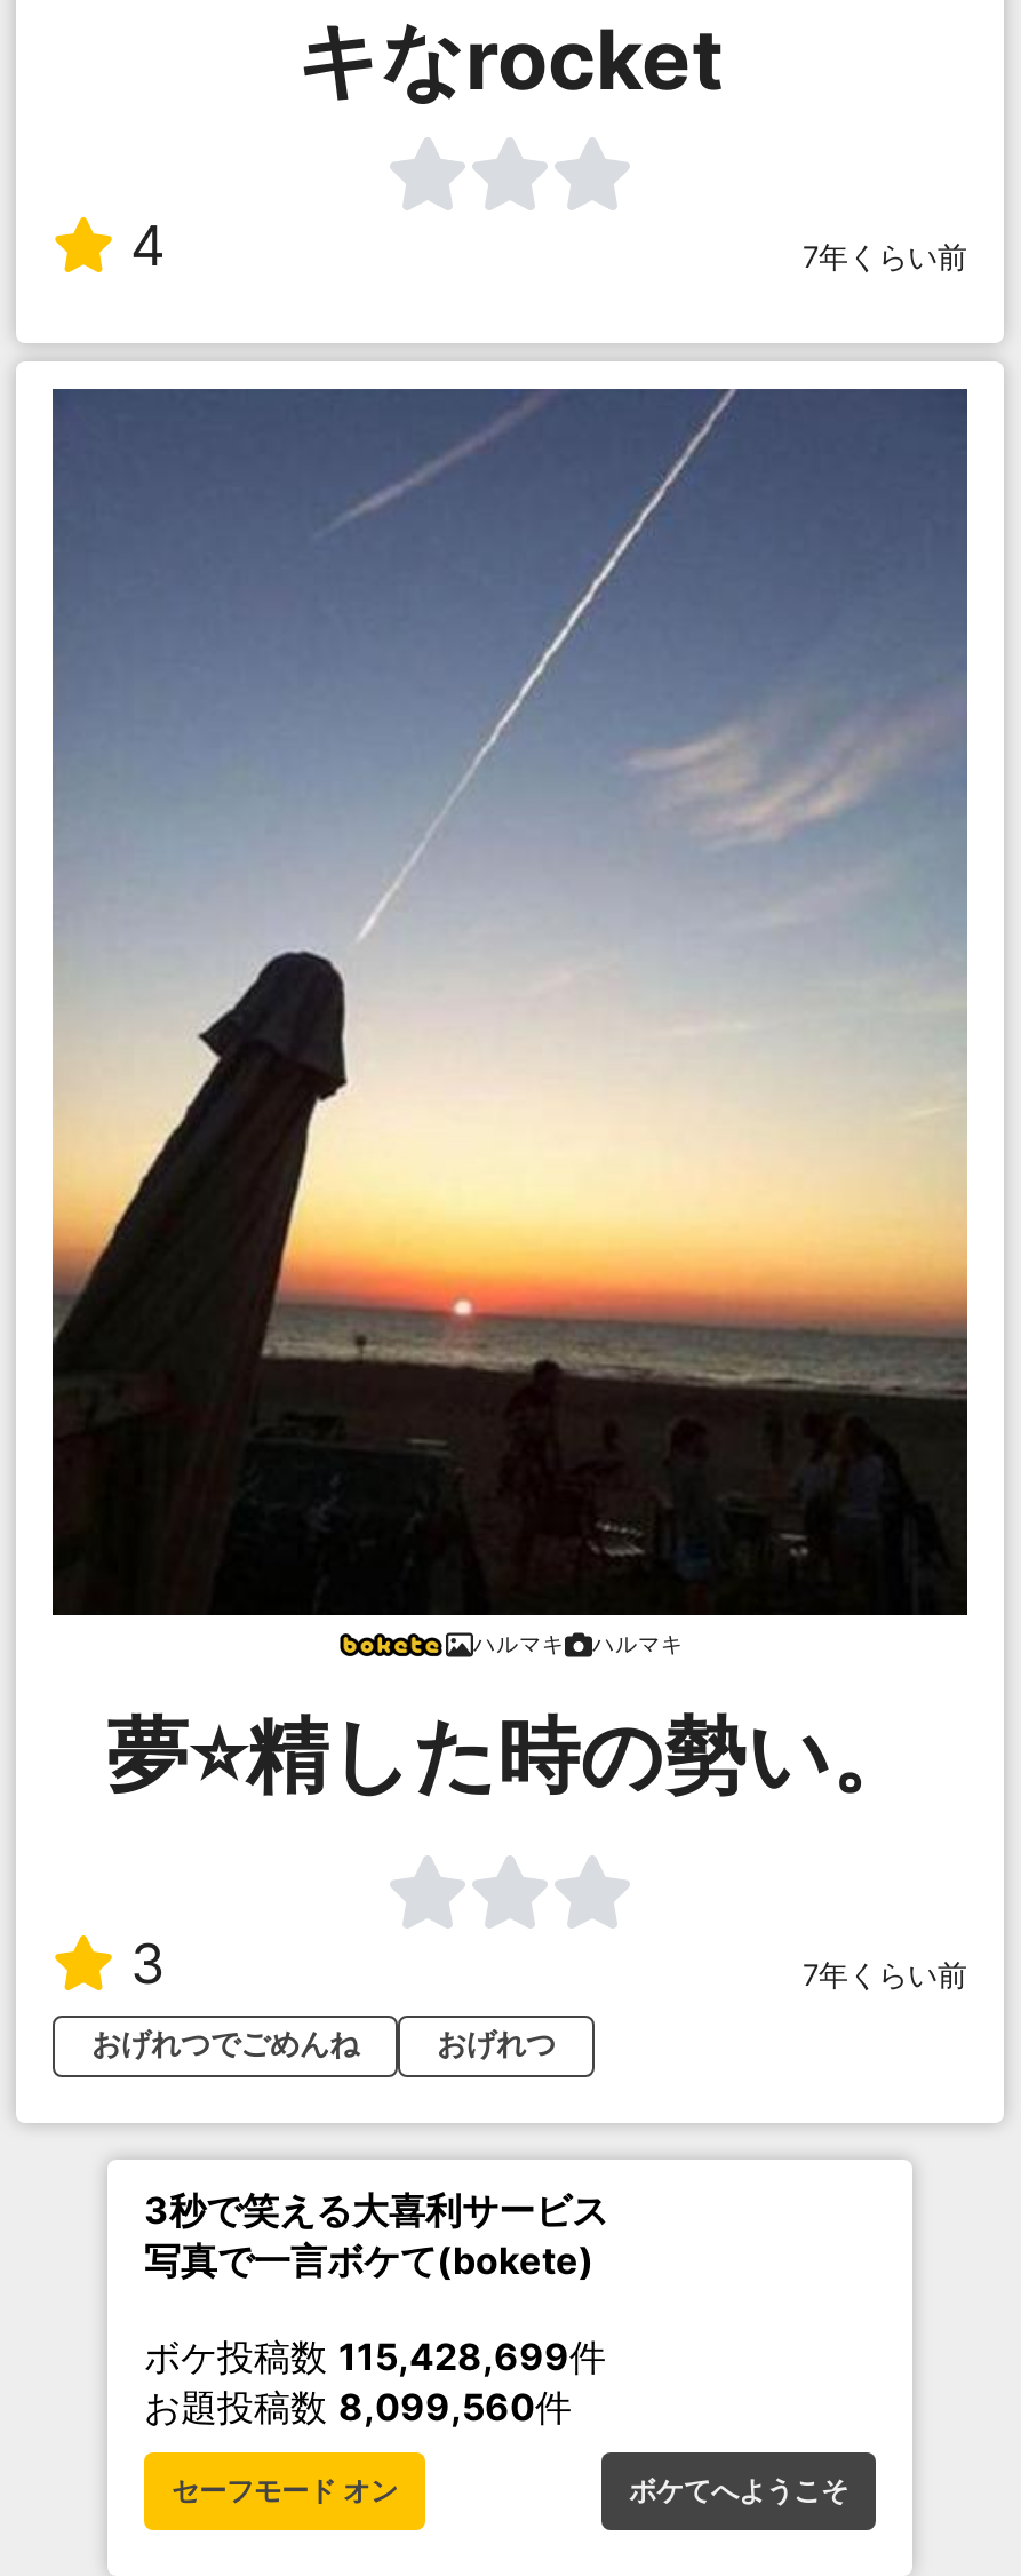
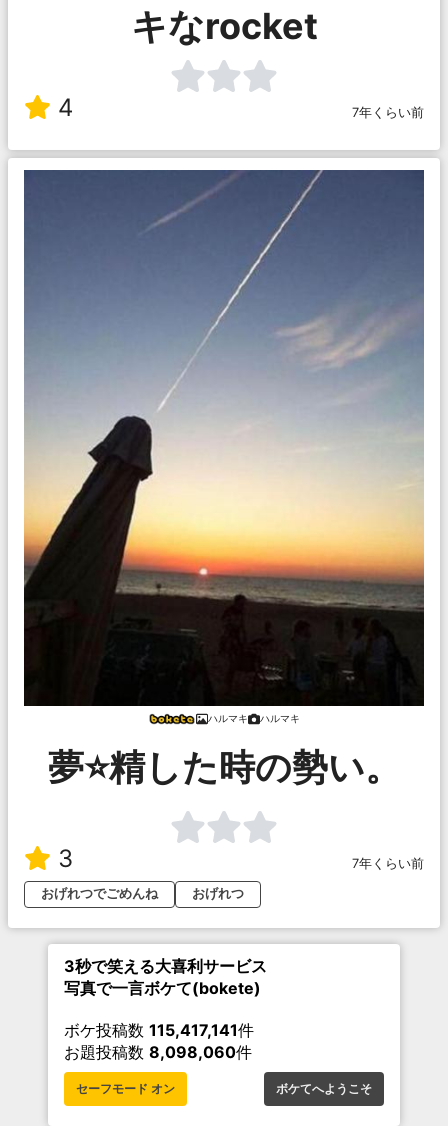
[144,2333,606,2378] ボケ投稿数115,428,699件 -> [64,1020,254,1040] ボケ投稿数115,417,141件
[144,2383,572,2429] お題投稿数8,099,560件 -> [64,1042,252,1062] お題投稿数8,098,060件

